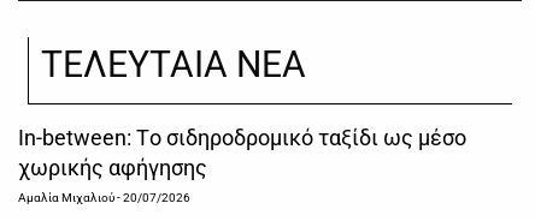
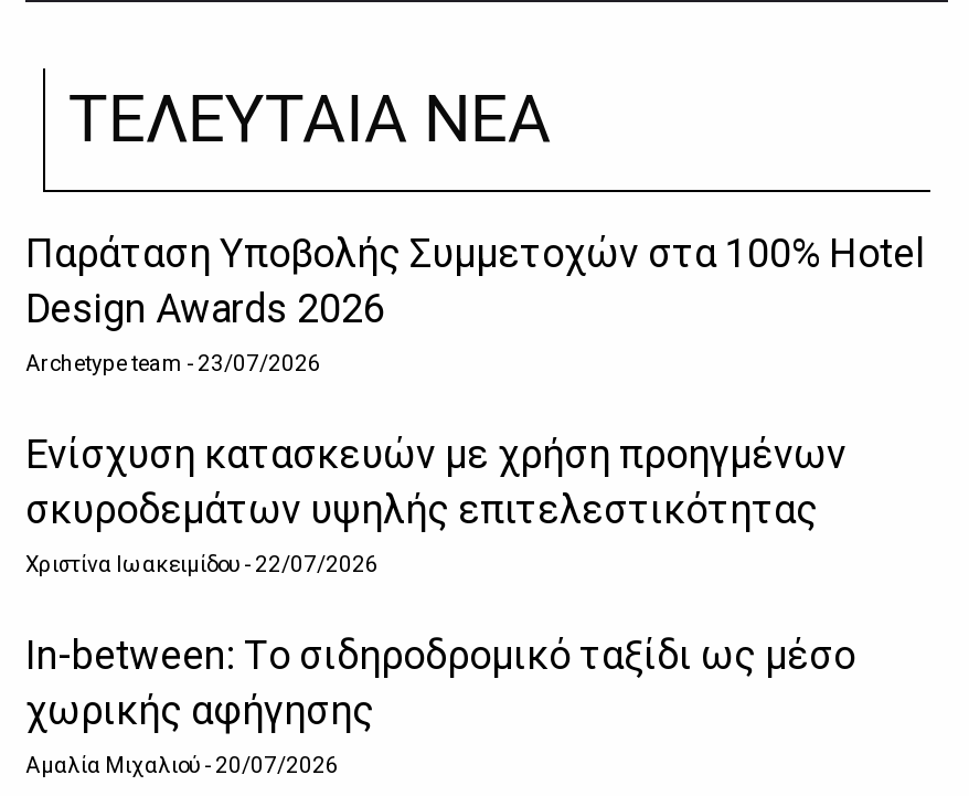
none -> [25,231,924,577] Παράταση Υποβολής Συμμετοχών στα 100% Hotel | Design Awards 2026 | Archetype team - 23/07/2026 | Ενίσχυση κατασκευών με χρήση προηγμένων | σκυροδεμάτων υψηλής επιτελεστικότητας | Χριστίνα Ιωακειμίδου - 22/07/2026

